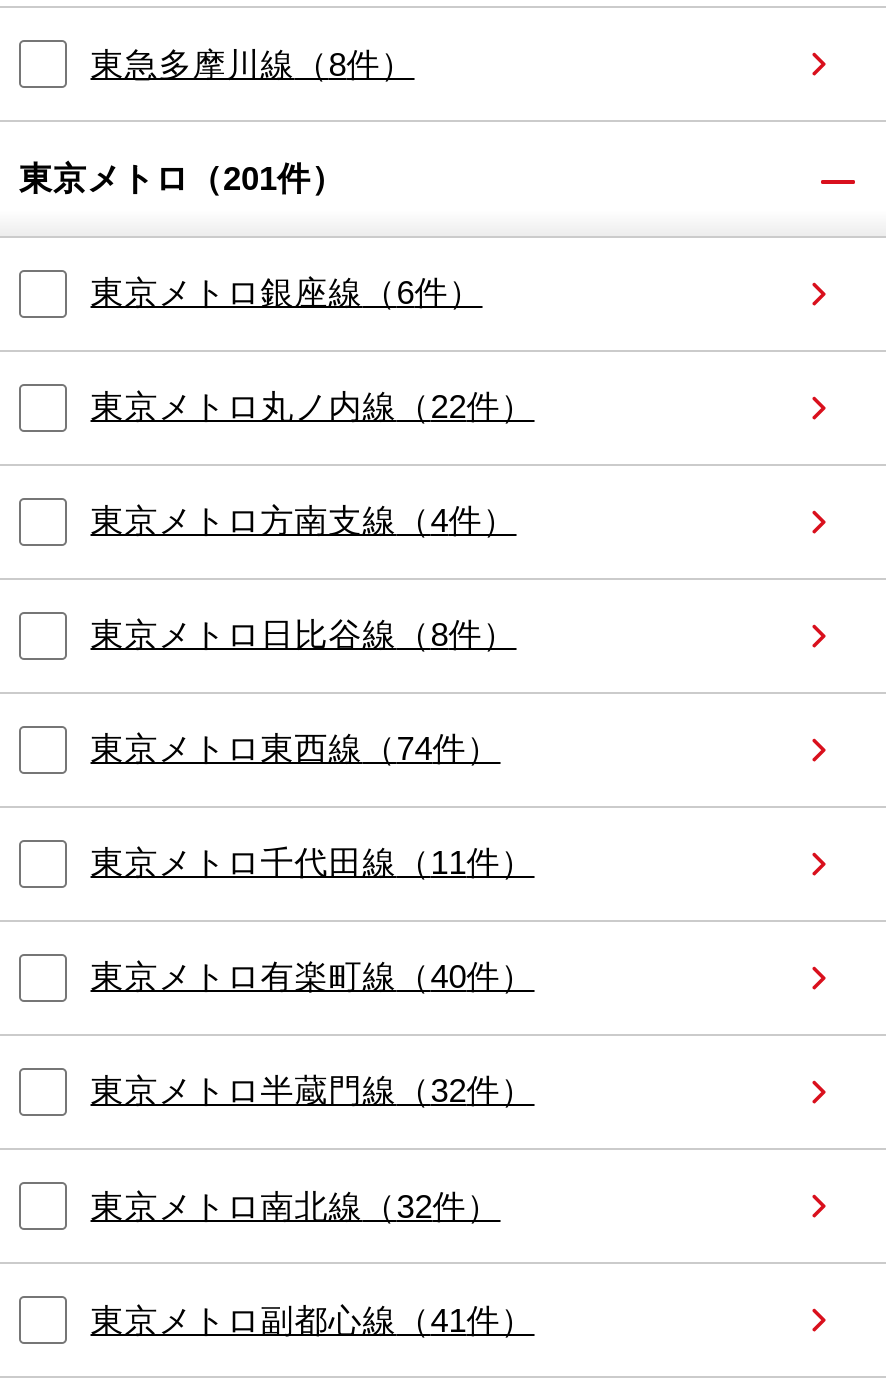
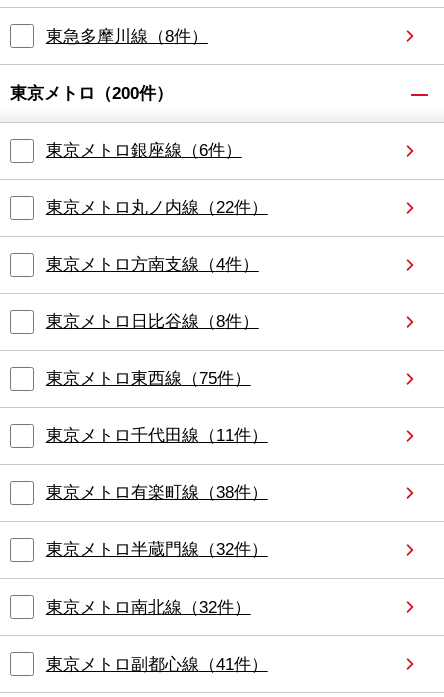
[19,160,345,198] 東京メトロ（201件） -> [10,84,173,103] 東京メトロ（200件）
[91,731,501,769] 東京メトロ東西線（74件） -> [46,369,251,388] 東京メトロ東西線（75件）
[91,959,535,997] 東京メトロ有楽町線（40件） -> [46,483,268,502] 東京メトロ有楽町線（38件）

